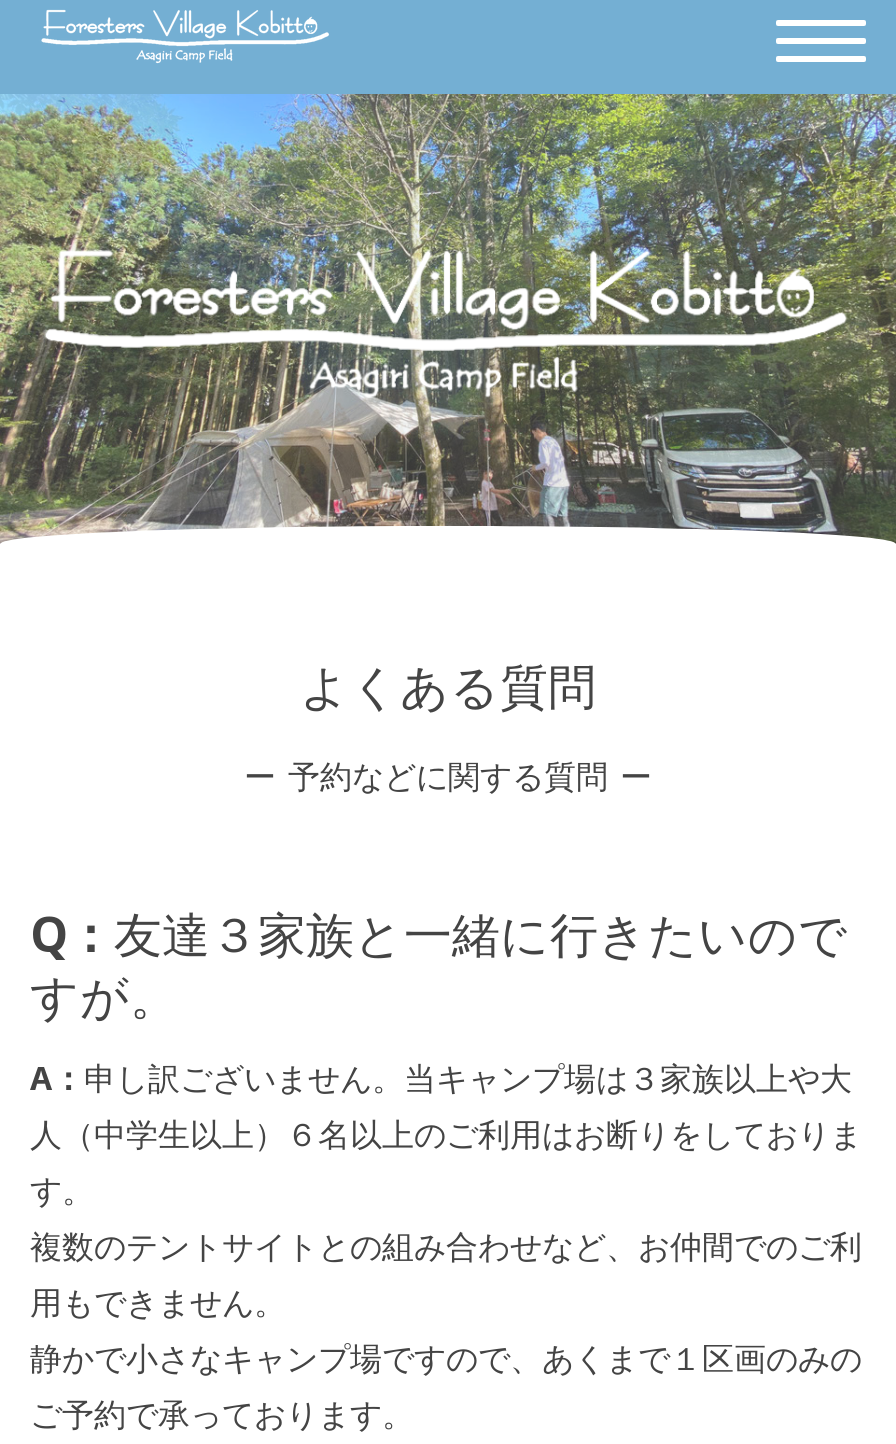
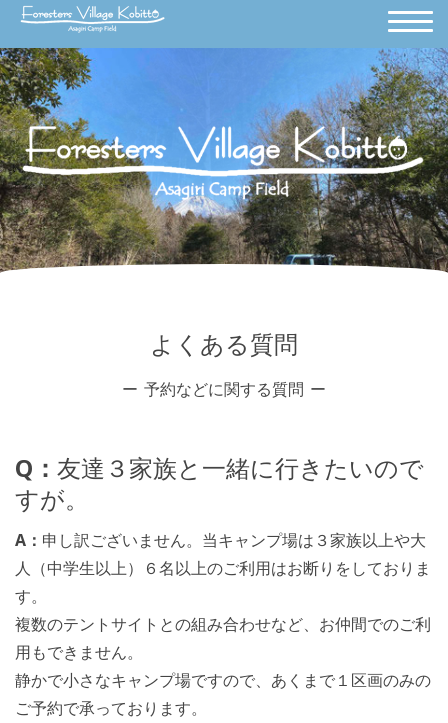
[6,92,890,540] [image] -> [3,47,445,272] [image]

